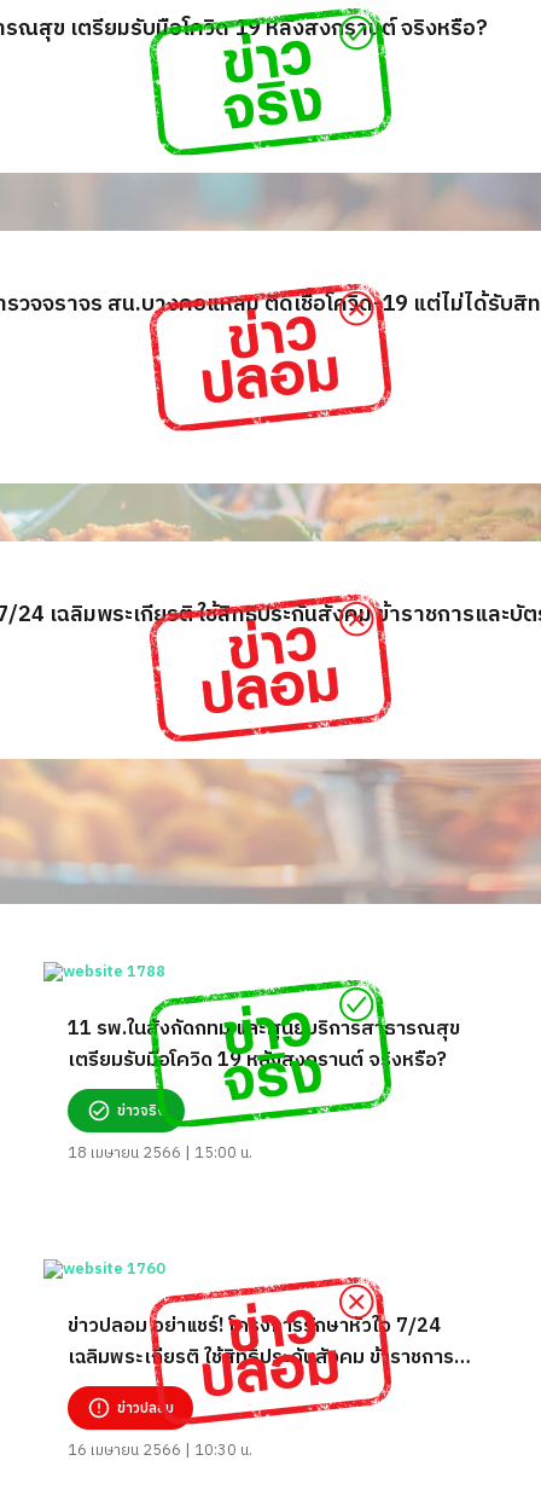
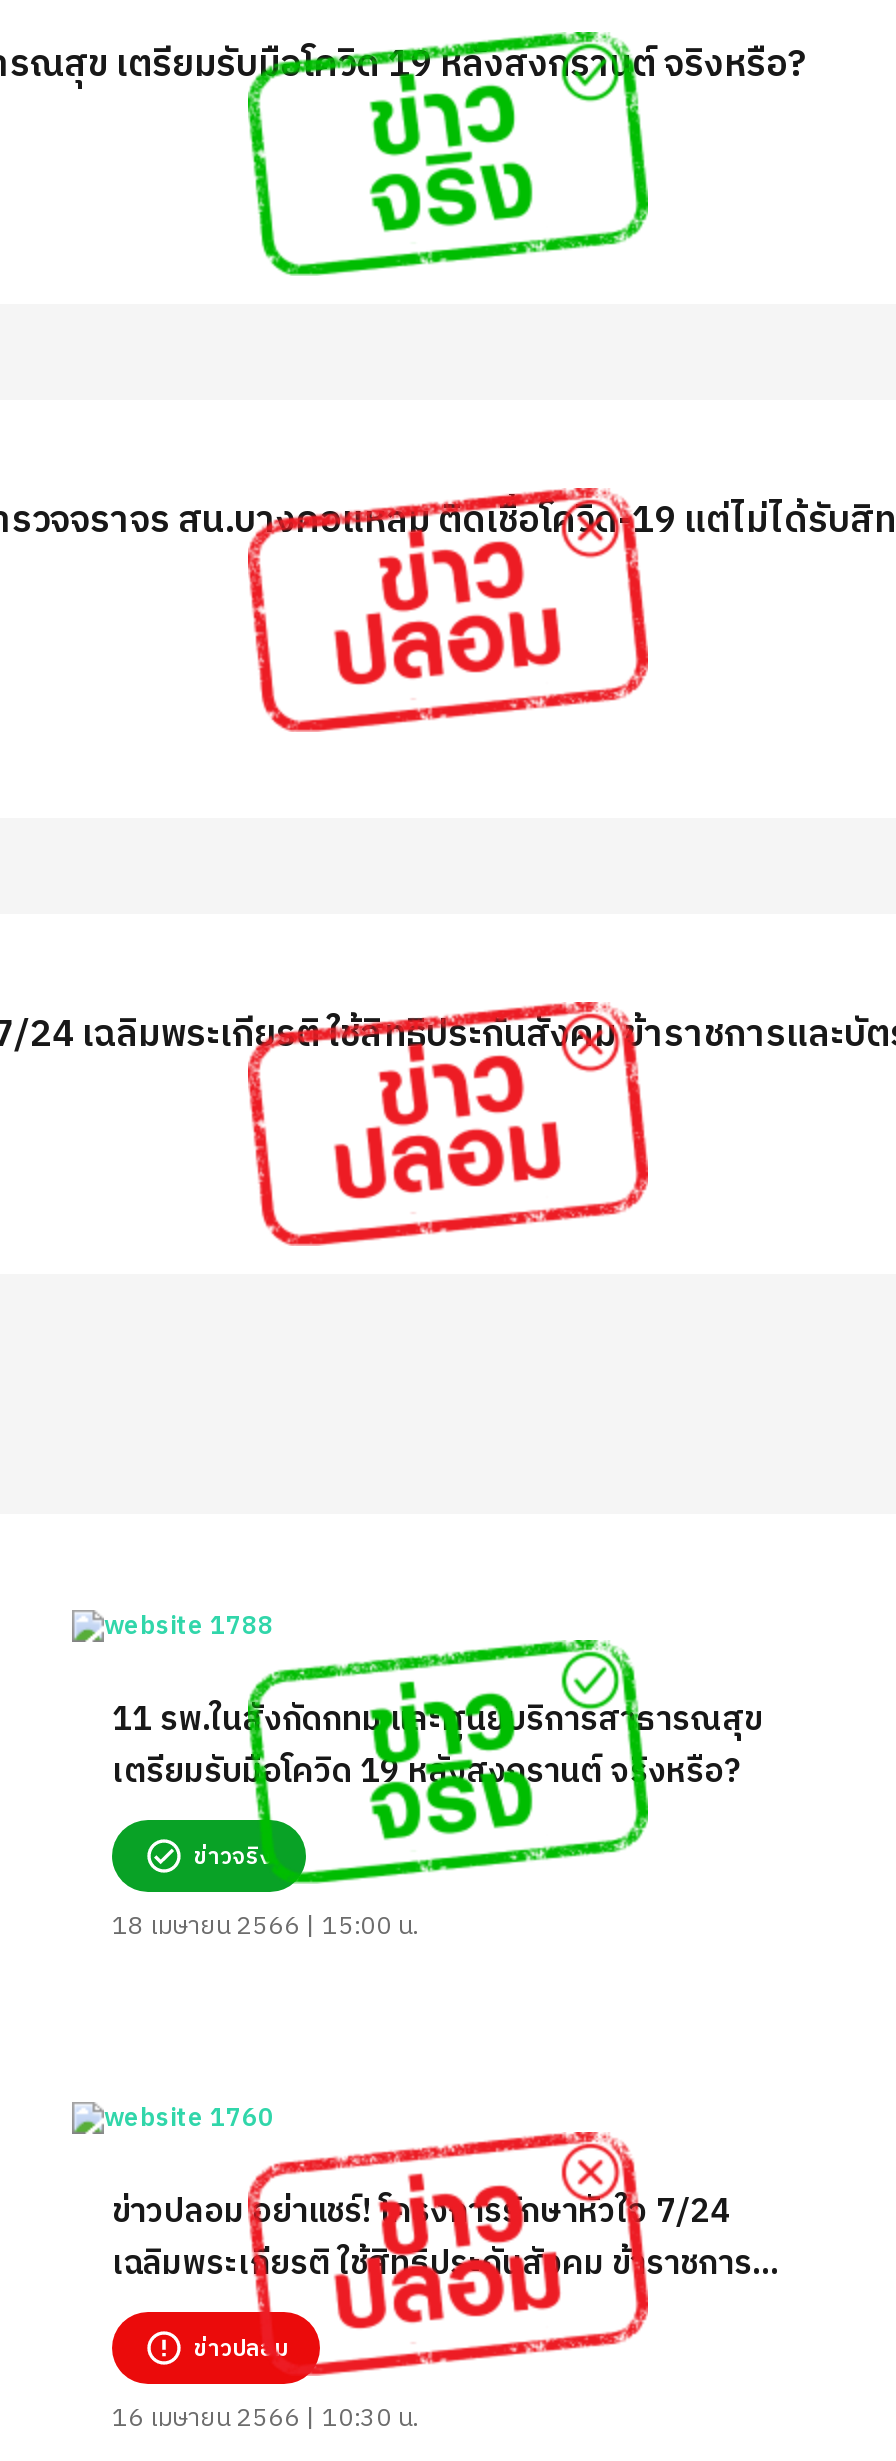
[4,173,537,231] [image] -> none
[4,482,537,543] [image] -> none
[4,759,537,904] [image] -> none

